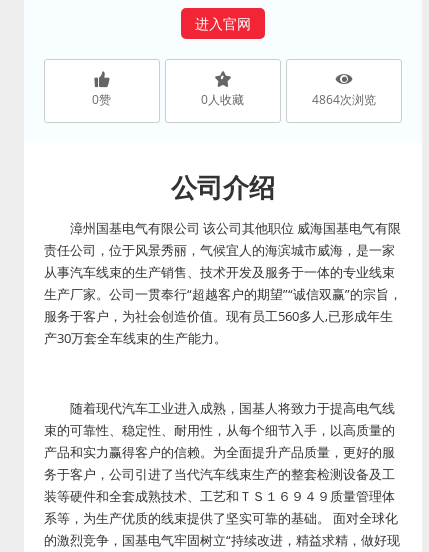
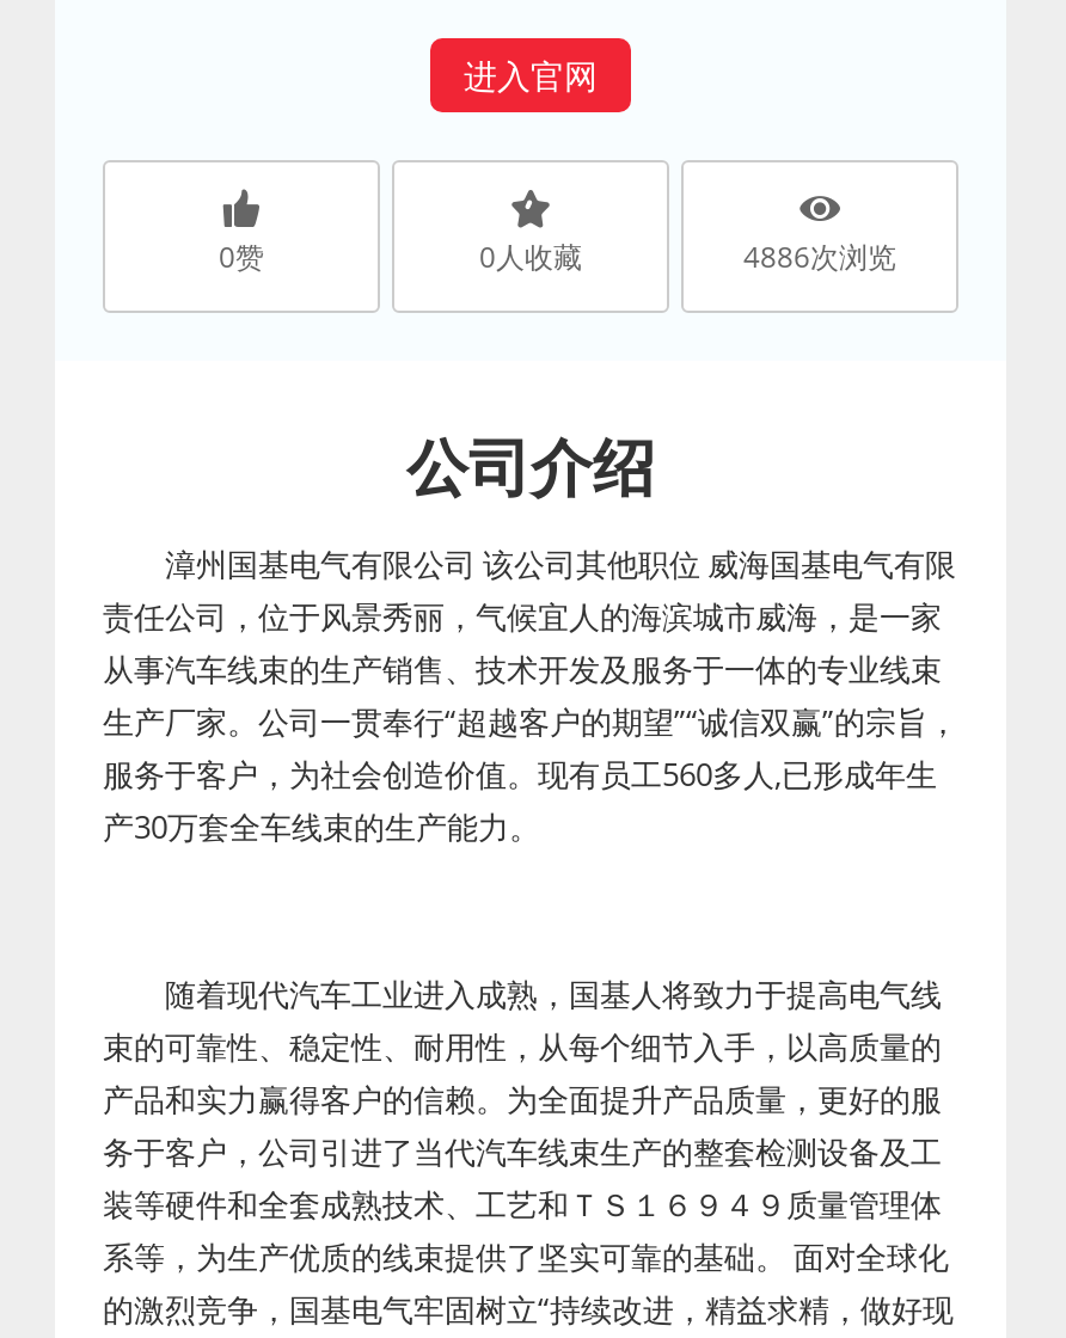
[312,91,376,108] 4864次浏览 -> [743,237,896,278] 4886次浏览

